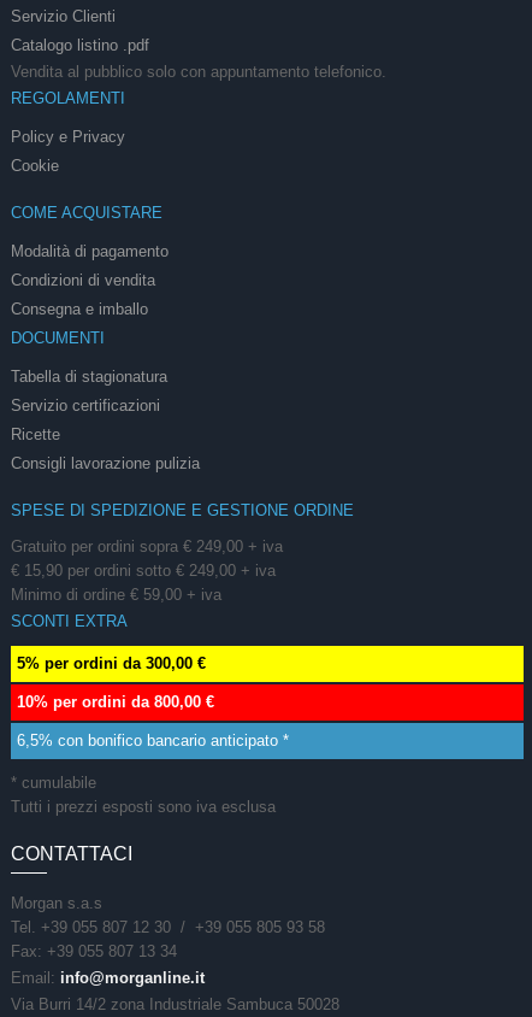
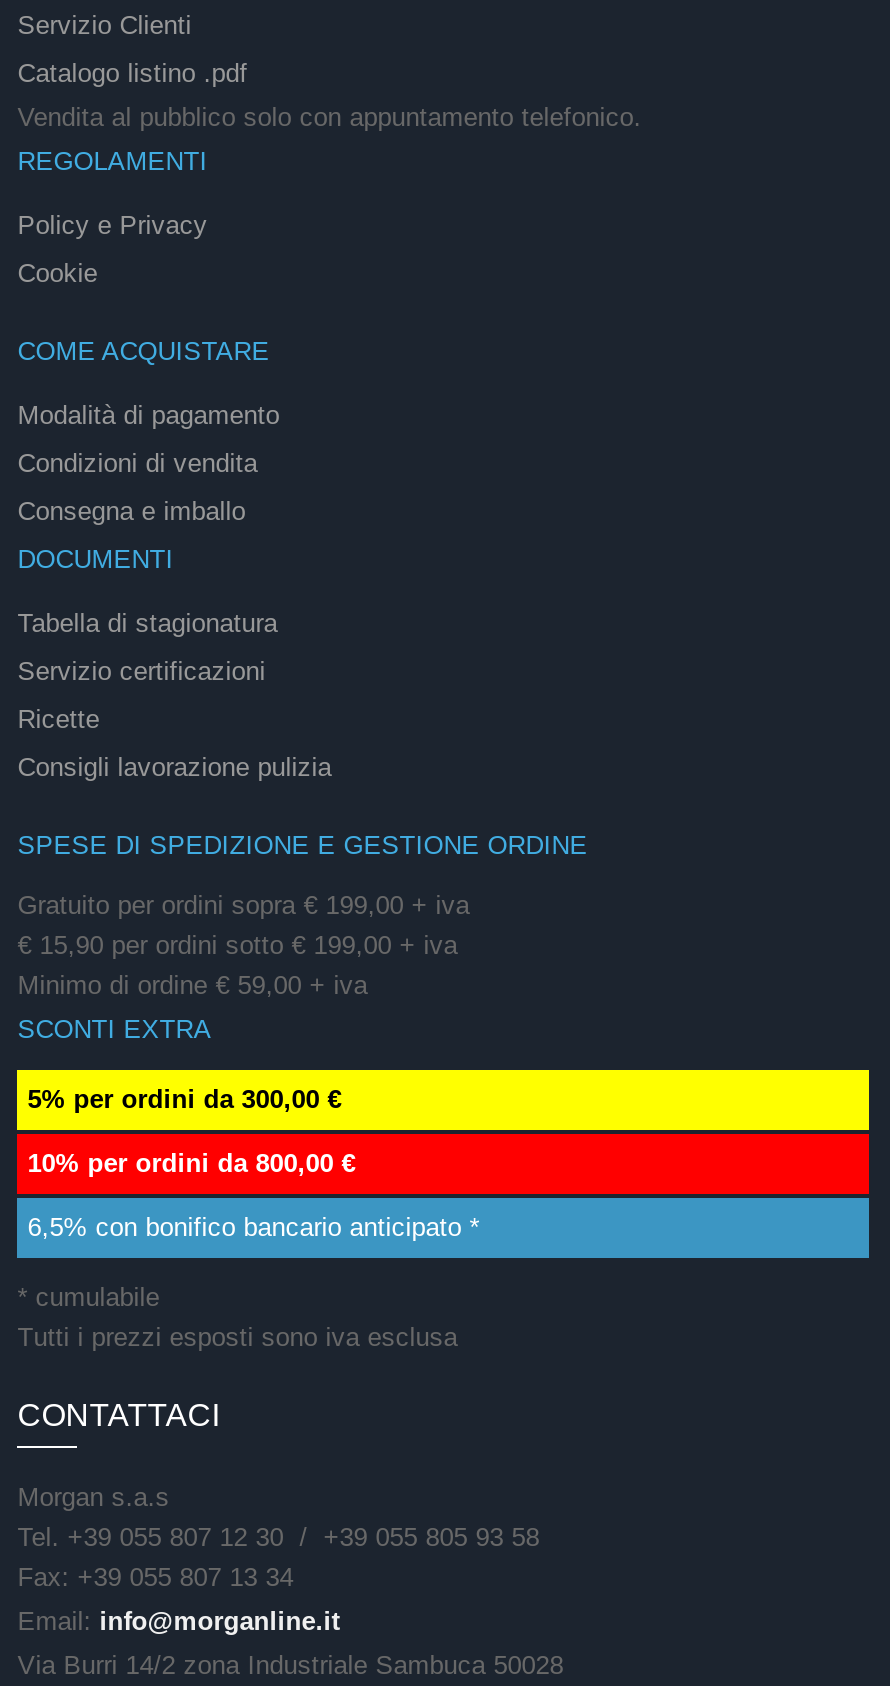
[11,537,283,555] Gratuito per ordini sopra € 249,00 + iva -> [17,890,469,920] Gratuito per ordini sopra € 199,00 + iva
[11,561,276,579] € 15,90 per ordini sotto € 249,00 + iva -> [17,930,457,960] € 15,90 per ordini sotto € 199,00 + iva

